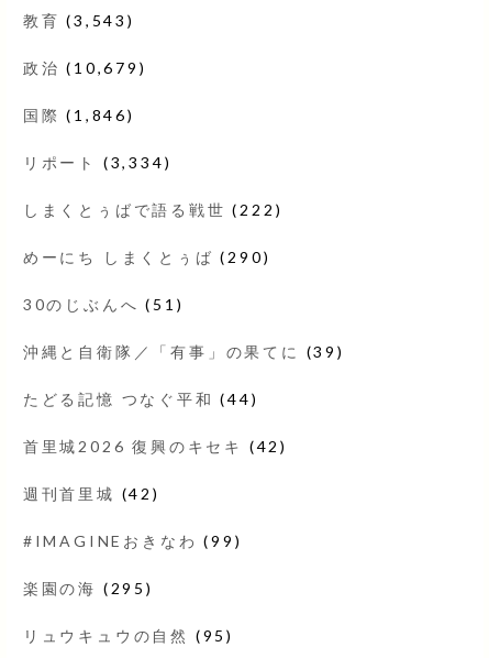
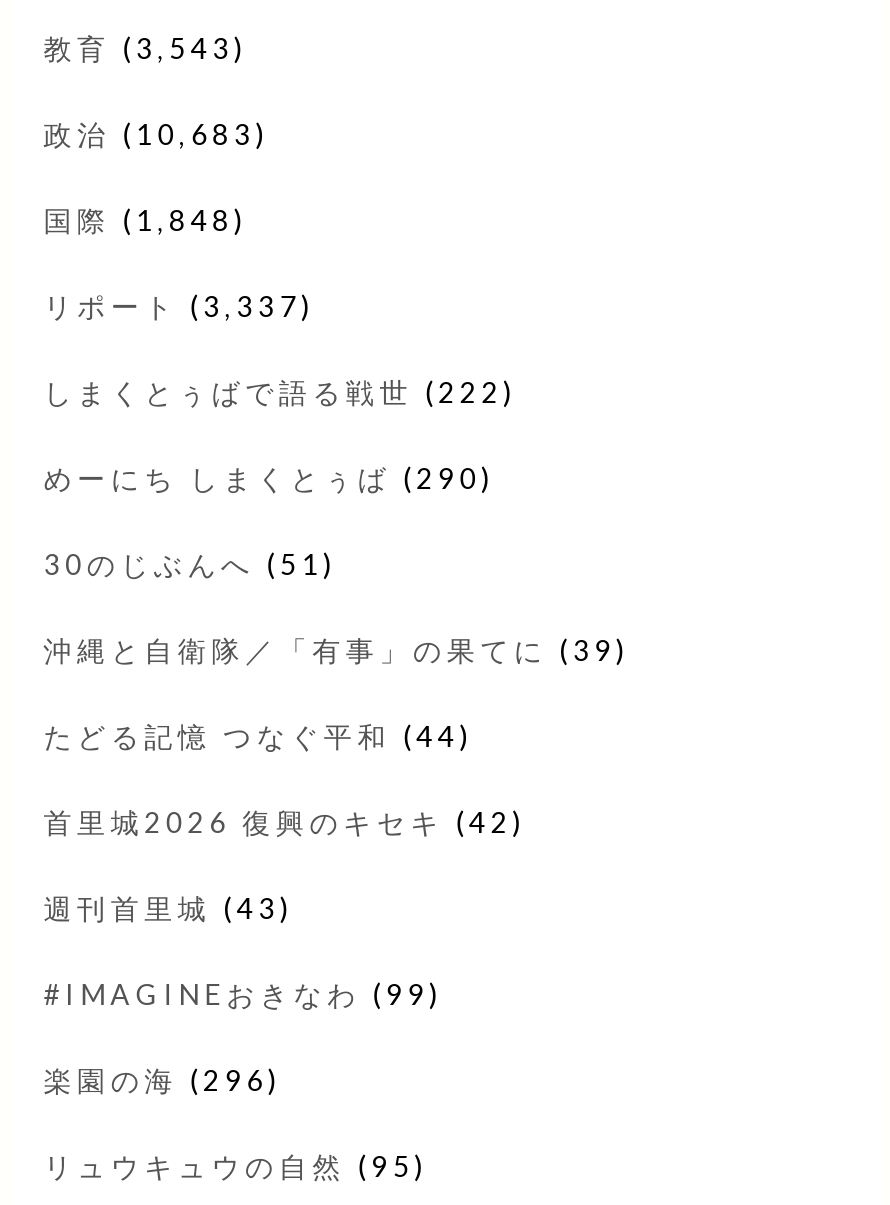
[23,59,147,77] 政治(10,679) -> [43,116,269,150] 政治(10,683)
[23,106,135,125] 国際(1,846) -> [43,202,247,236] 国際(1,848)
[23,153,172,172] リポート(3,334) -> [43,288,315,322] リポート(3,337)
[23,485,160,503] 週刊首里城(42) -> [43,890,293,924] 週刊首里城(43)
[23,579,154,598] 楽園の海(295) -> [43,1062,281,1096] 楽園の海(296)

